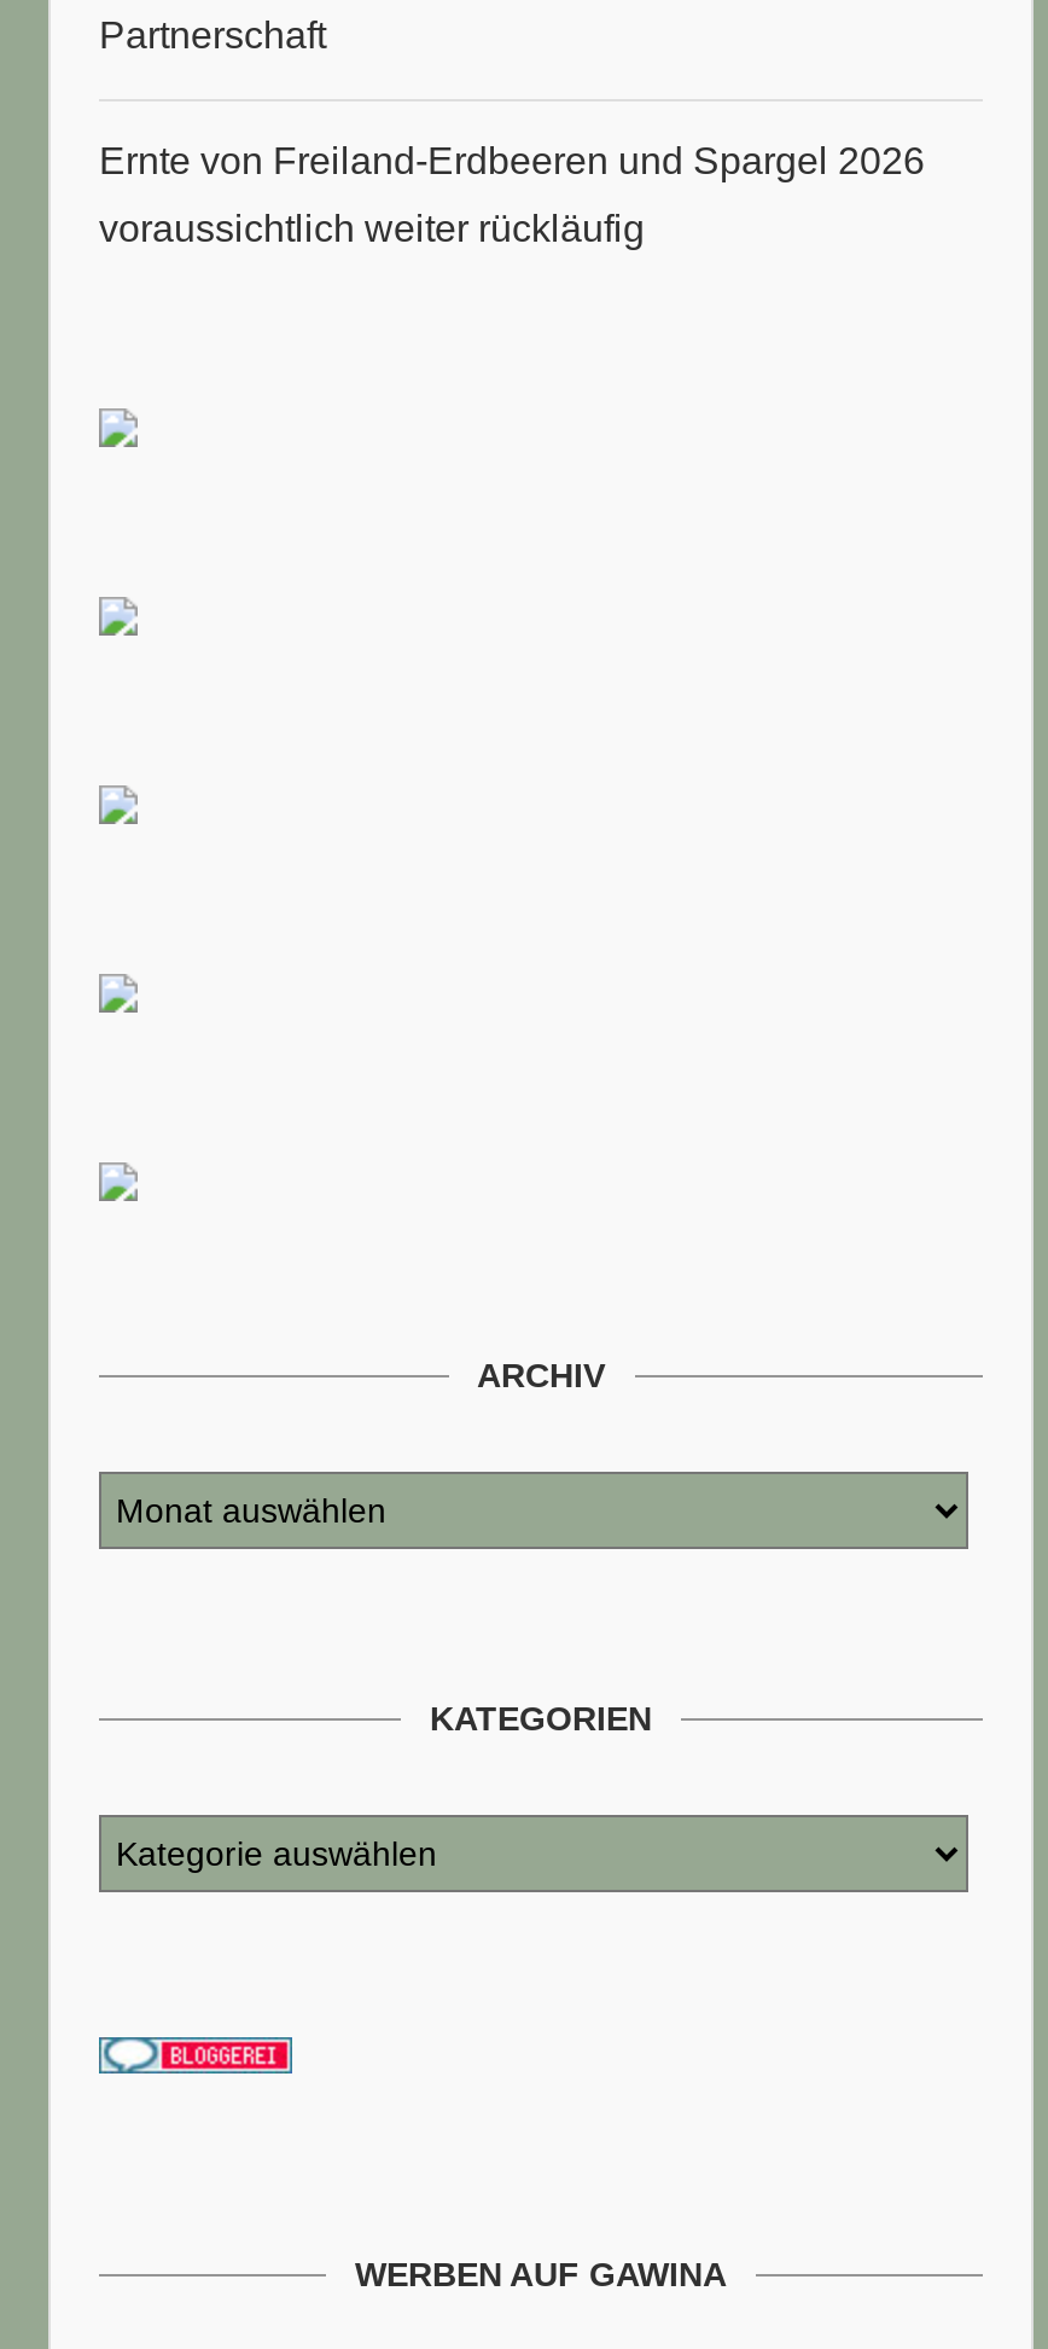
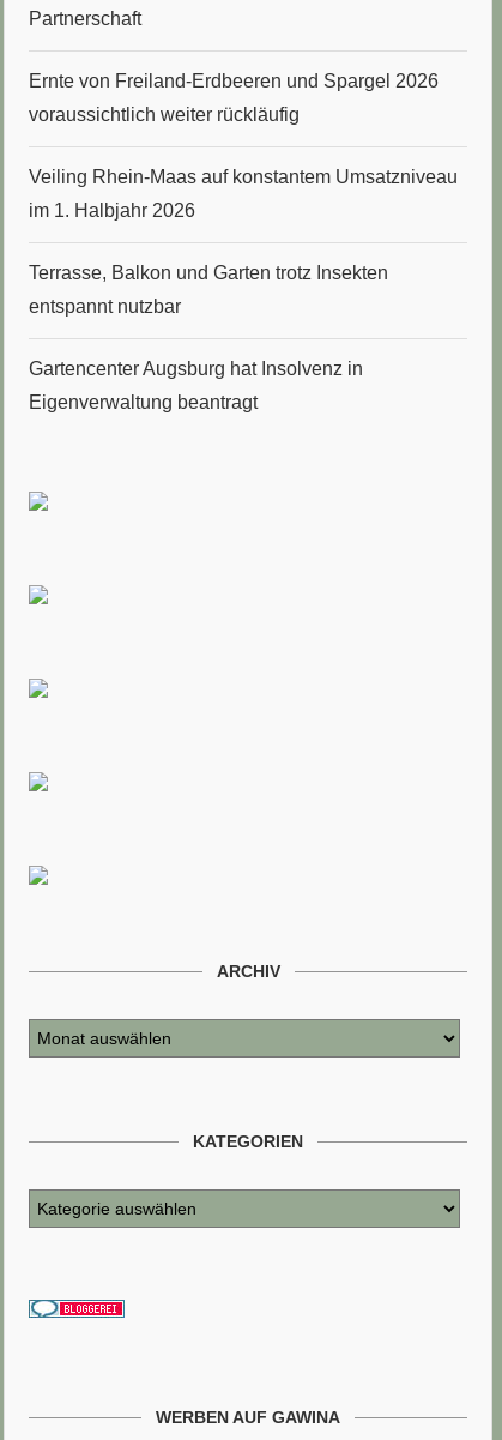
none -> [29,167,458,413] Veiling Rhein-Maas auf konstantem Umsatzniveau | im 1. Halbjahr 2026 | Terrasse, Balkon und Garten trotz Insekten | entspannt nutzbar | Gartencenter Augsburg hat Insolvenz in | Eigenverwaltung beantragt

